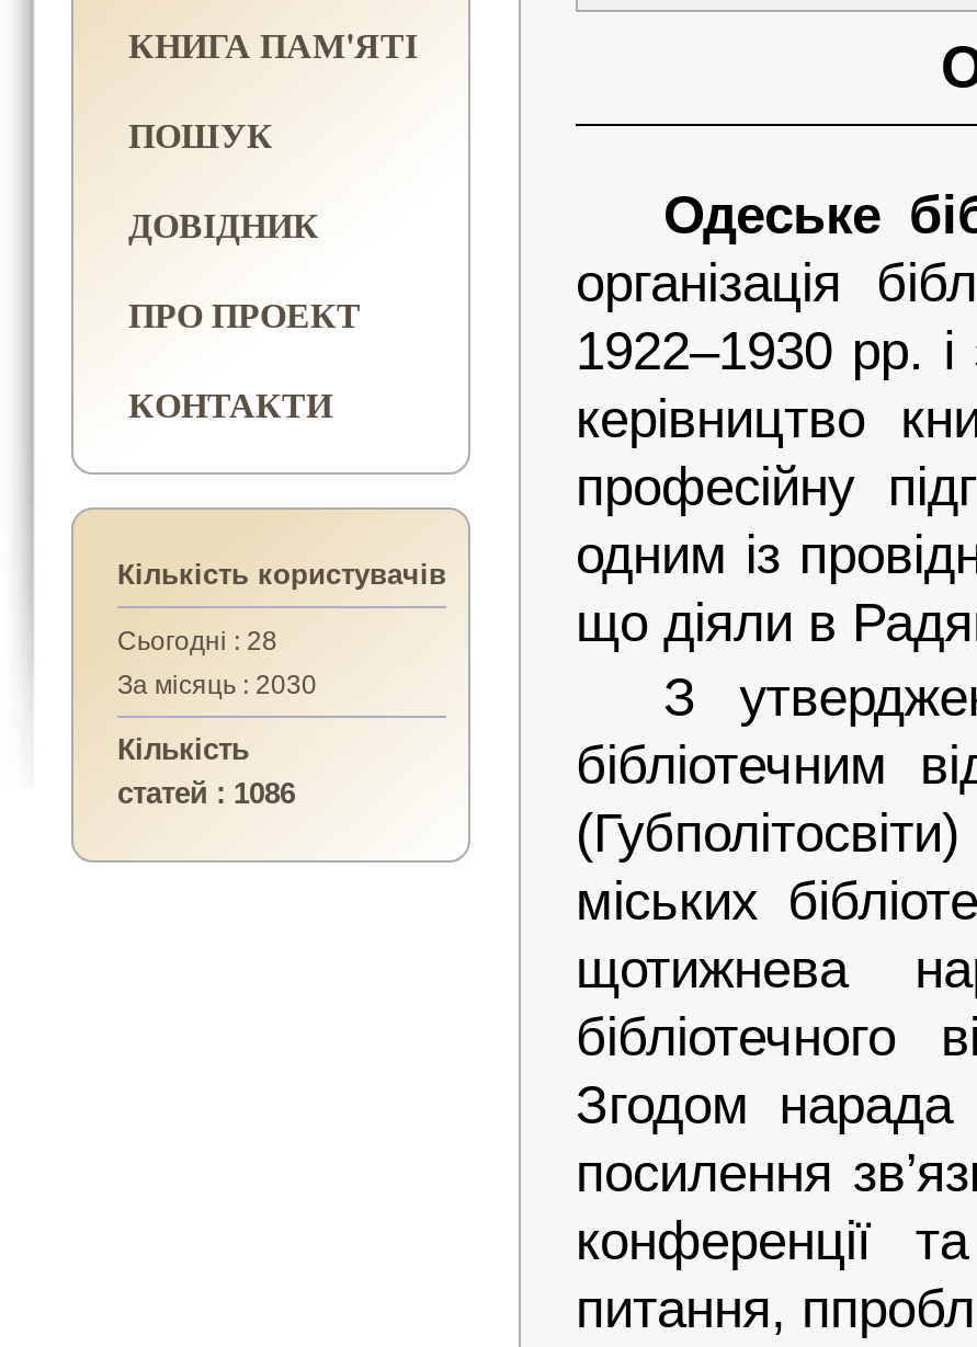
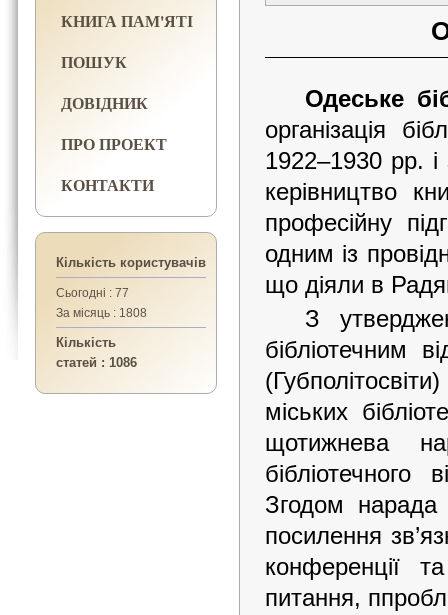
[117,626,277,657] Сьогодні : 28 -> [56,286,129,300] Сьогодні : 77
[117,670,317,700] За місяць : 2030 -> [56,306,147,320] За місяць : 1808

